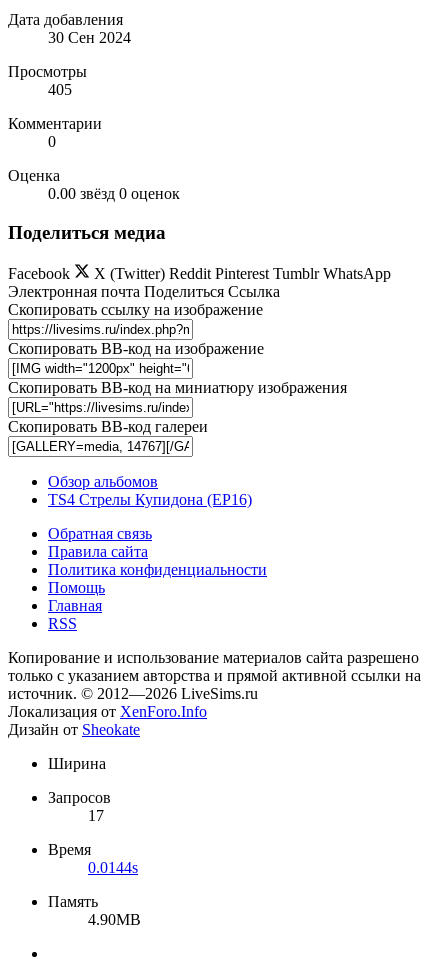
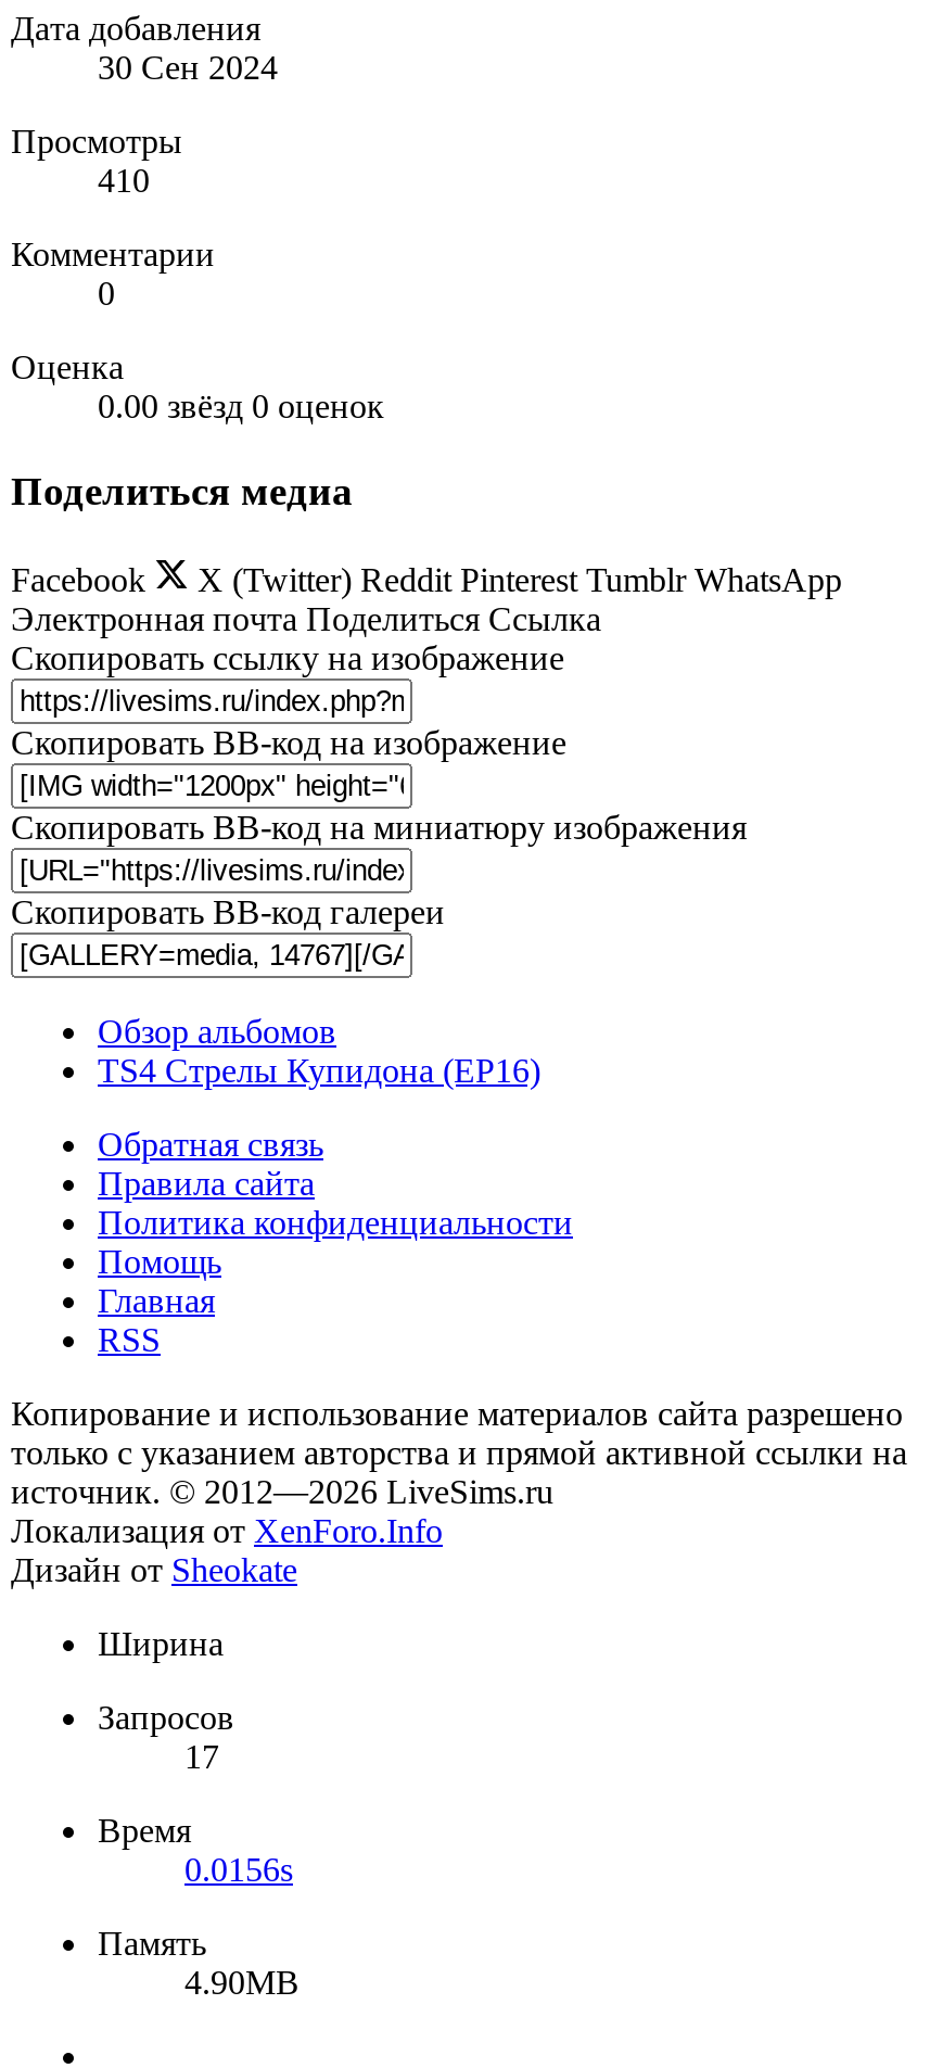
[48,81,72,98] 405 -> [98,162,150,199] 410
[88,859,138,876] 0.0144s -> [184,1850,293,1887] 0.0156s

